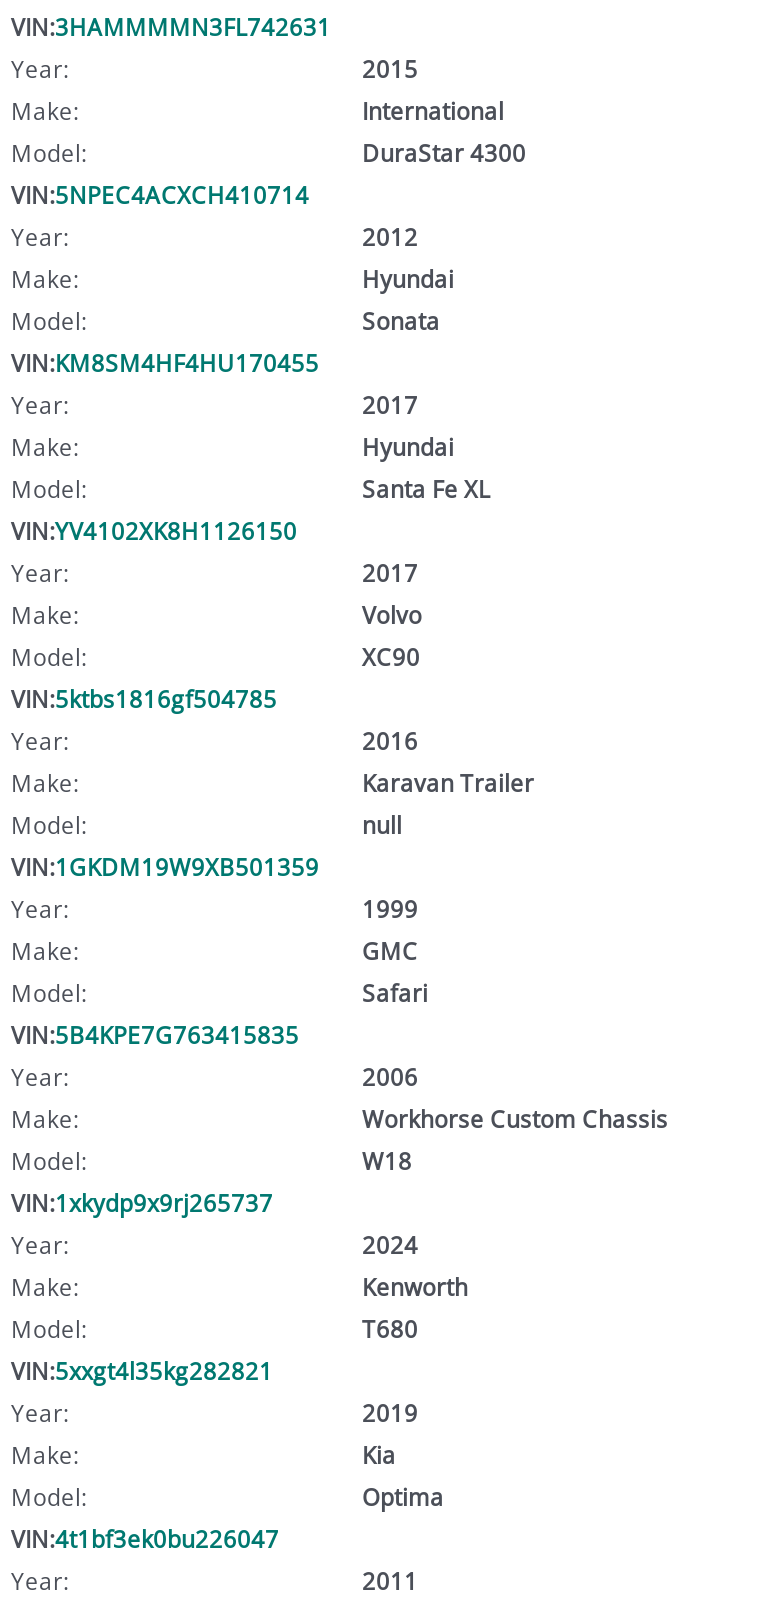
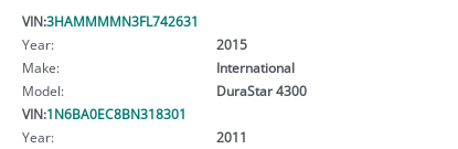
[11,177,668,1553] VIN:5NPEC4ACXCH410714 | Year: | 2012 | Make: | Hyundai | Model: | Sonata | VIN:KM8SM4HF4HU170455 | Year: | 2017 | Make: | Hyundai | Model: | Santa Fe XL | VIN:YV4102XK8H1126150 | Year: | 2017 | Make: | Volvo | Model: | XC90 | VIN:5ktbs1816gf504785 | Year: | 2016 | Make: | Karavan Trailer | Model: | null | VIN:1GKDM19W9XB501359 | Year: | 1999 | Make: | GMC | Model: | Safari | VIN:5B4KPE7G763415835 | Year: | 2006 | Make: | Workhorse Custom Chassis | Model: | W18 | VIN:1xkydp9x9rj265737 | Year: | 2024 | Make: | Kenworth | Model: | T680 | VIN:5xxgt4l35kg282821 | Year: | 2019 | Make: | Kia | Model: | Optima | VIN:4t1bf3ek0bu226047 -> [22,104,187,122] VIN:1N6BA0EC8BN318301

